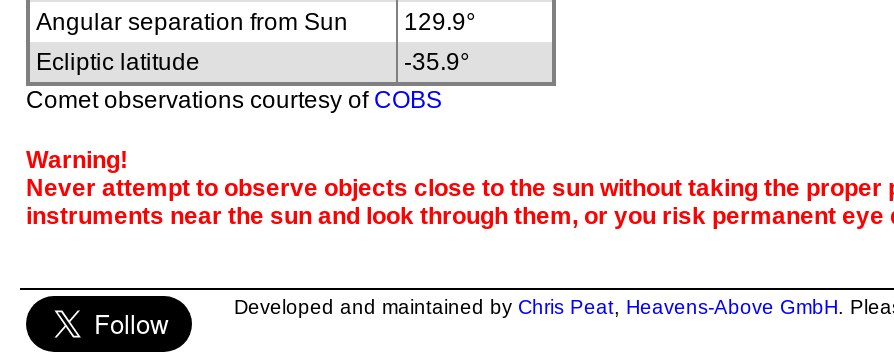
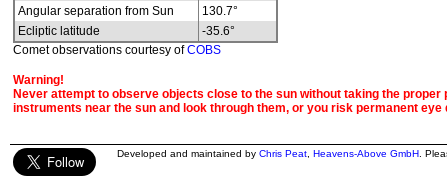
[36,8,476,36] Angular separation from Sun 129.9° -> [18,4,238,18] Angular separation from Sun 130.7°
[404,48,470,76] -35.9° -> [202,24,235,38] -35.6°

